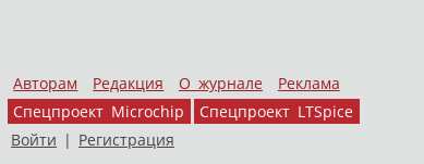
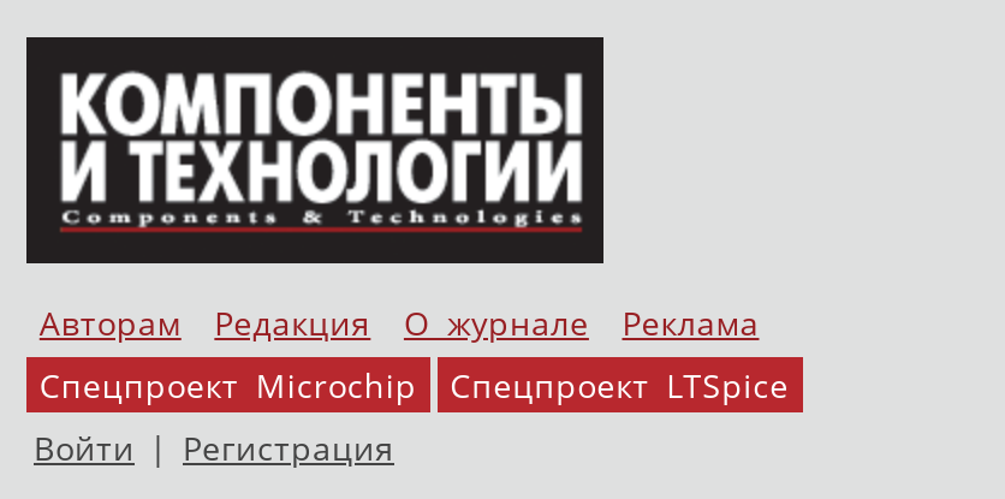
none -> [24,35,606,266] [image]

